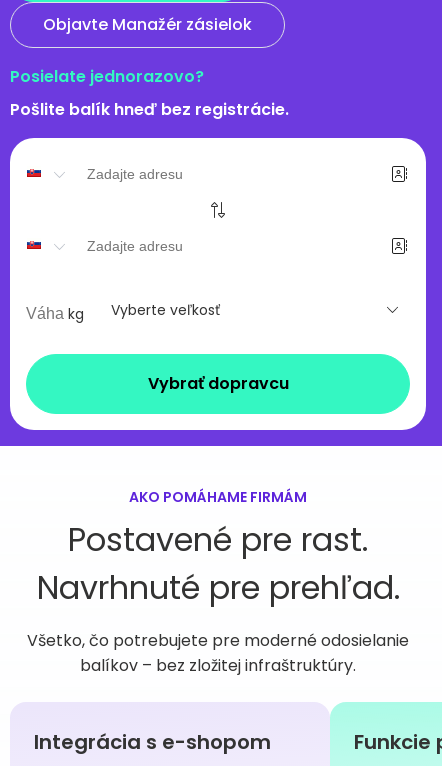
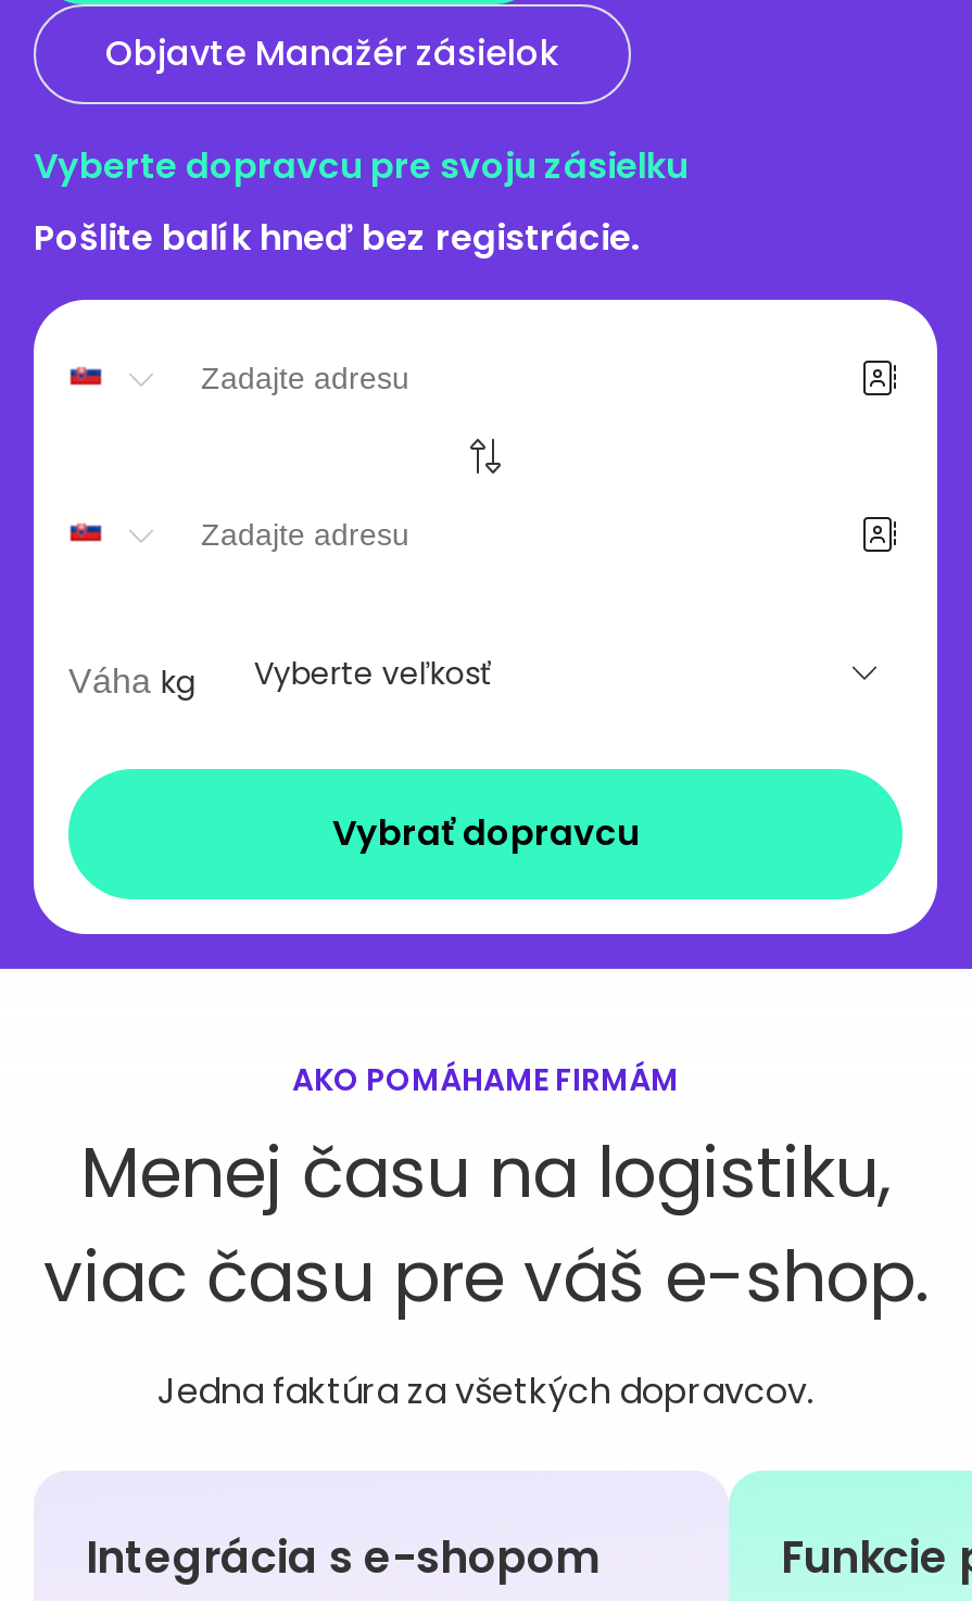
[10,65,204,88] Posielate jednorazovo? -> [34,141,687,191] Vyberte dopravcu pre svoju zásielku
[27,517,409,677] Postavené pre rast. | Navrhnuté pre prehľad. | Všetko, čo potrebujete pre moderné odosielanie | balíkov – bez zložitej infraštruktúry. -> [43,1123,927,1416] Menej času na logistiku, | viac času pre váš e-shop. | Jedna faktúra za všetkých dopravcov.

